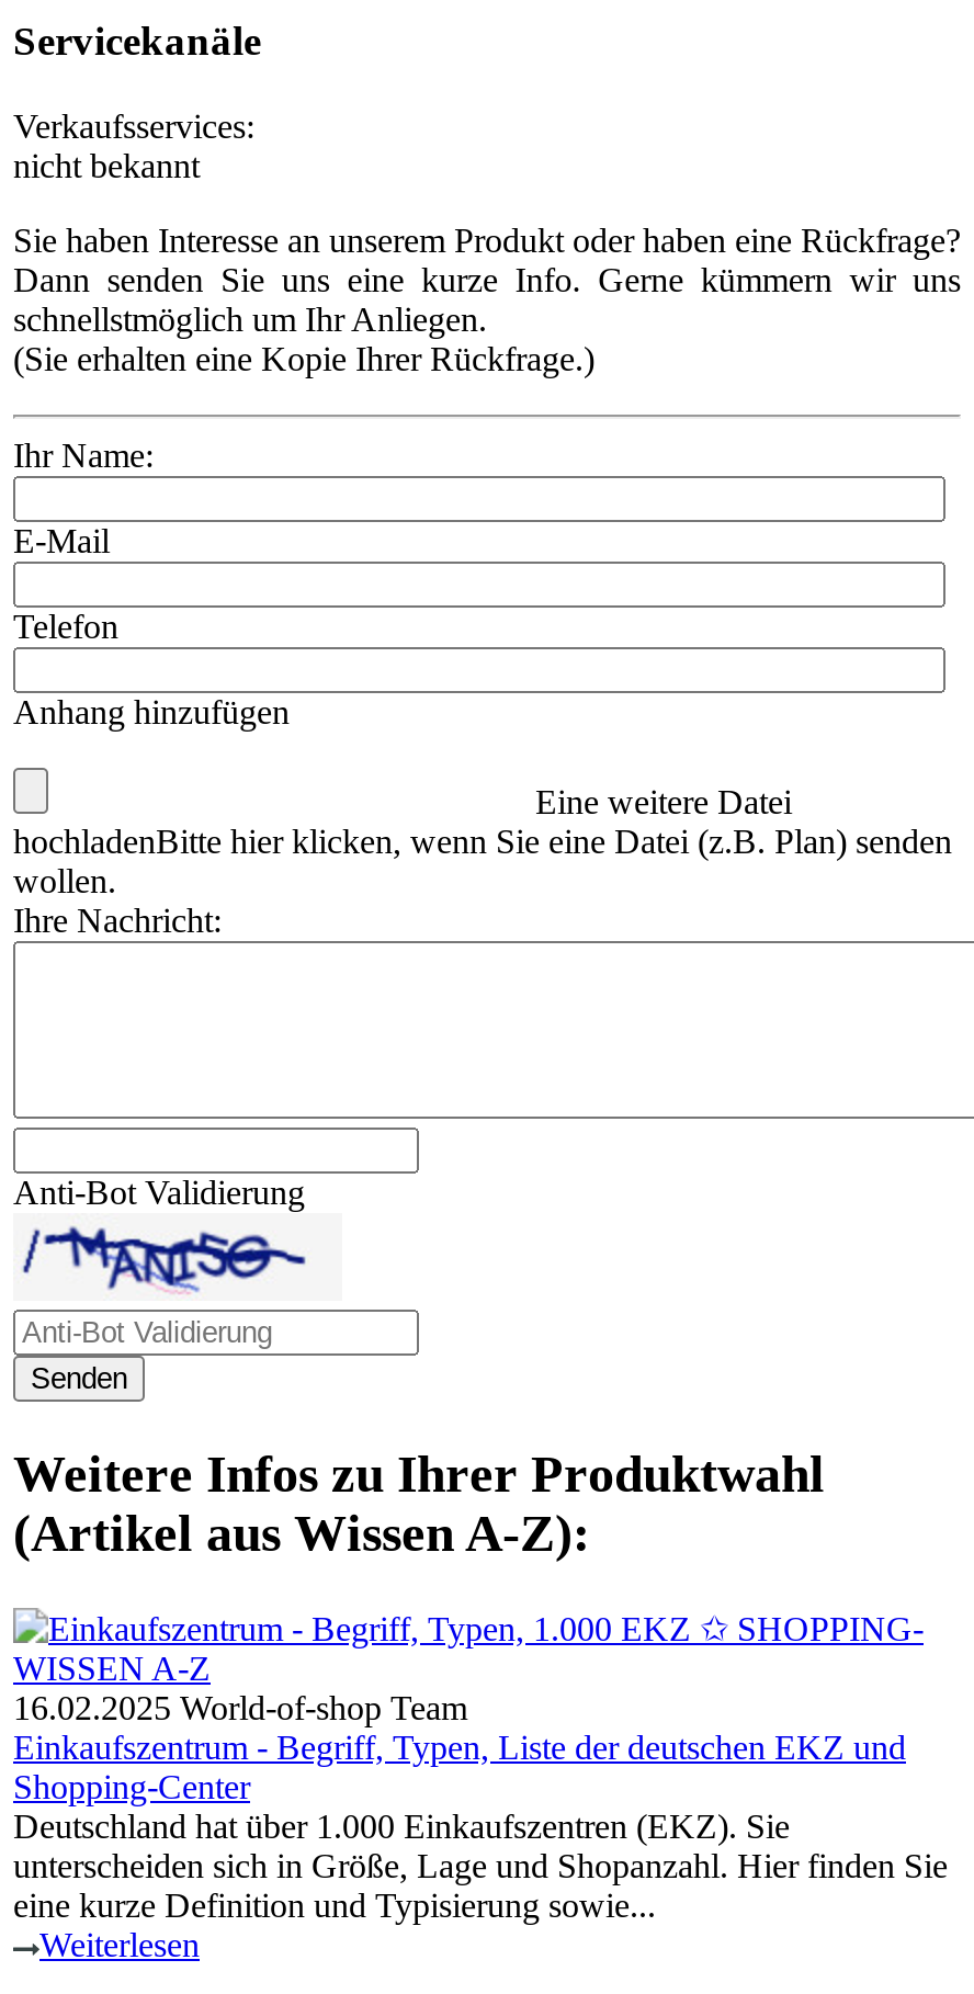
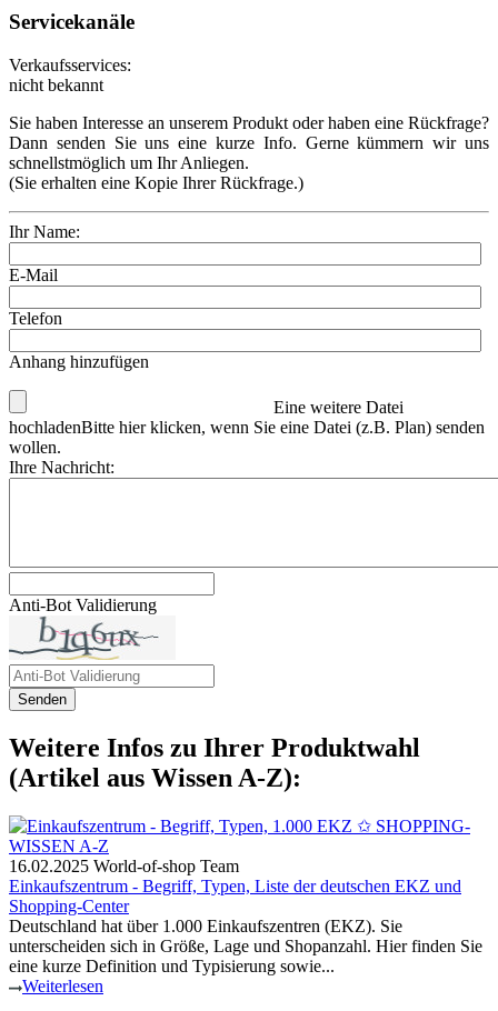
[15,1217,307,1301] [image] -> [8,618,158,661] [image]

